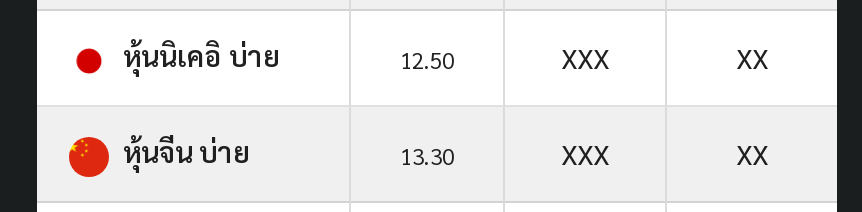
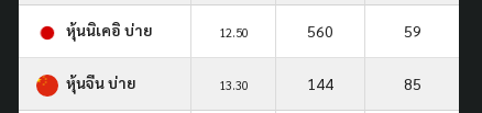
[561,39,768,75] XXX | XX -> [307,21,421,40] 560 | 59
[561,135,768,171] XXX | XX -> [307,73,421,93] 144 | 85

